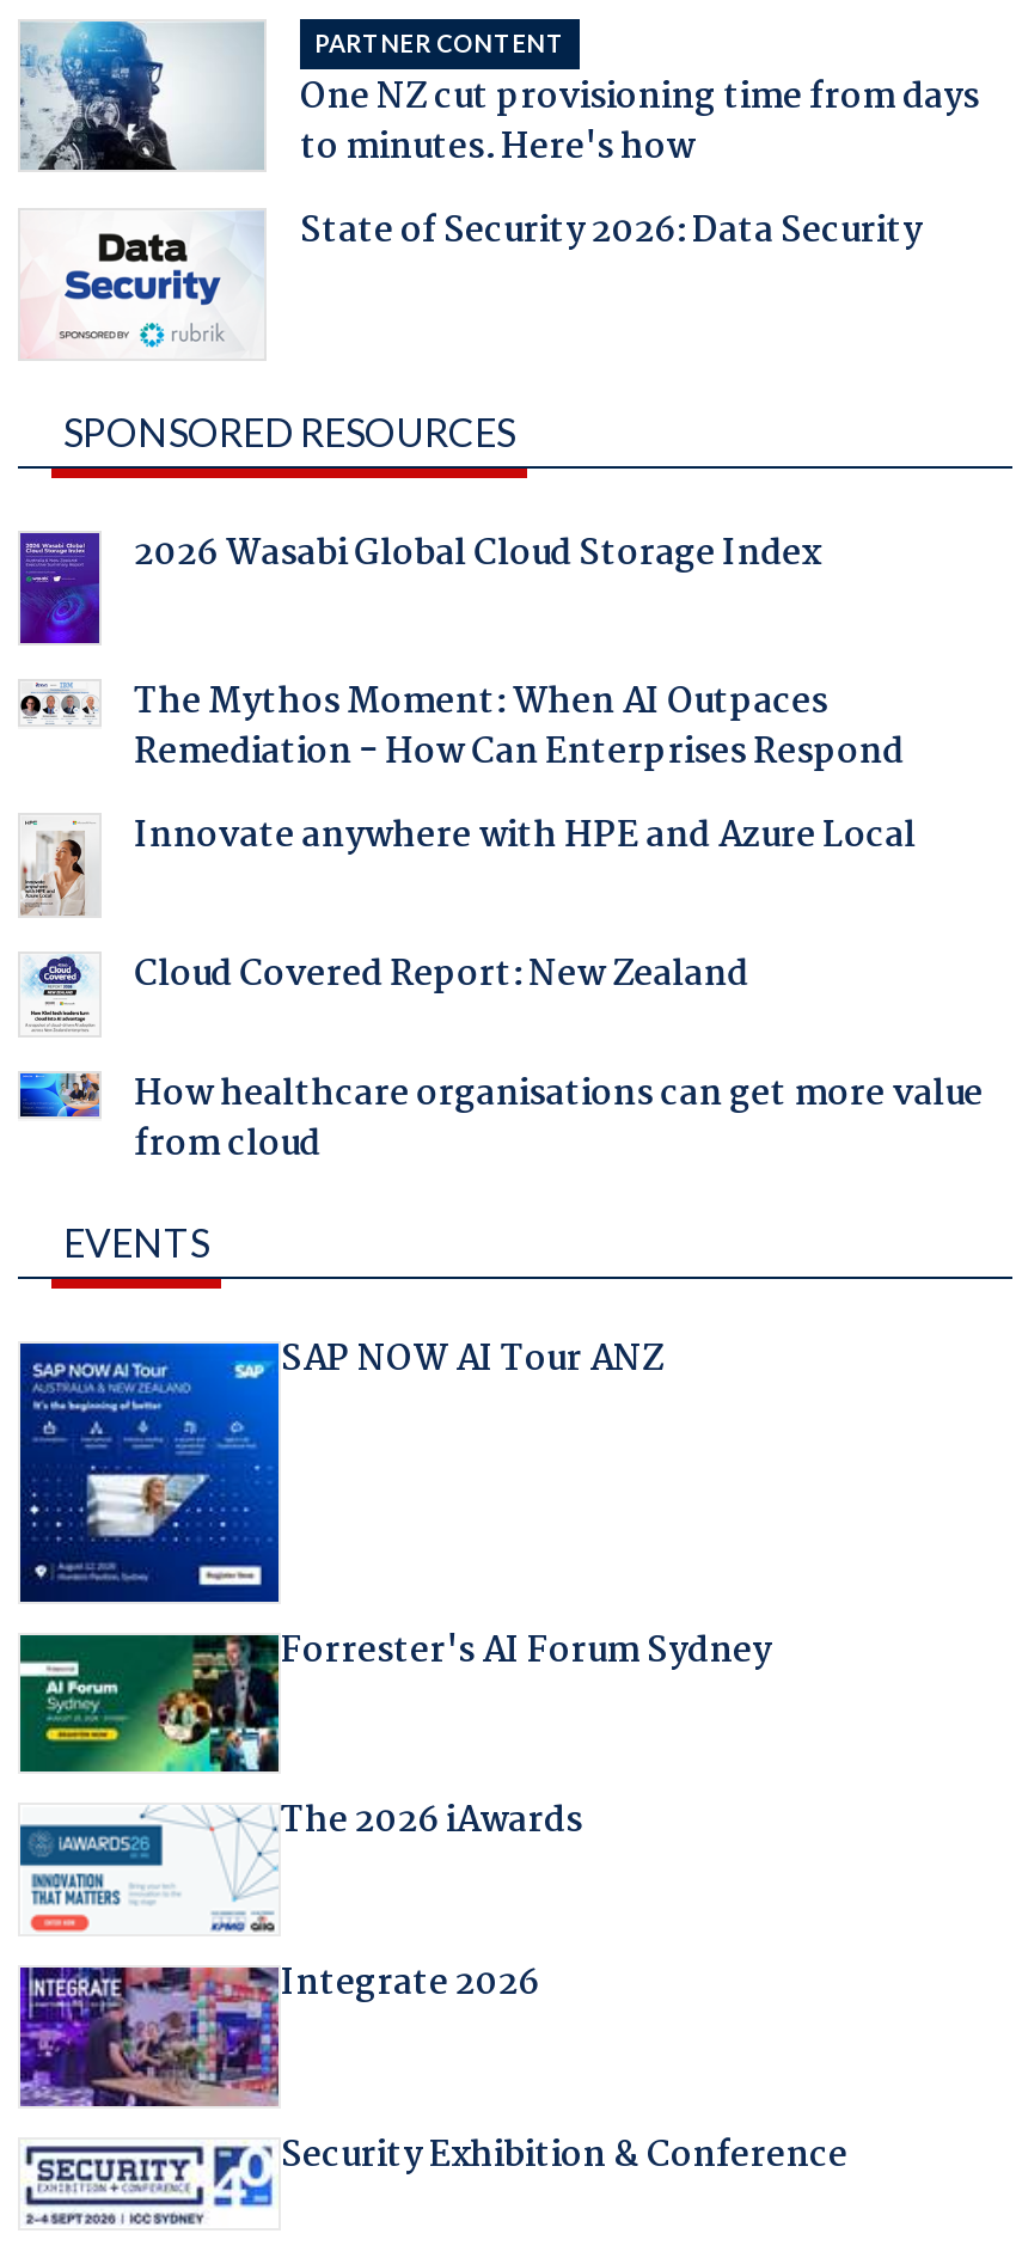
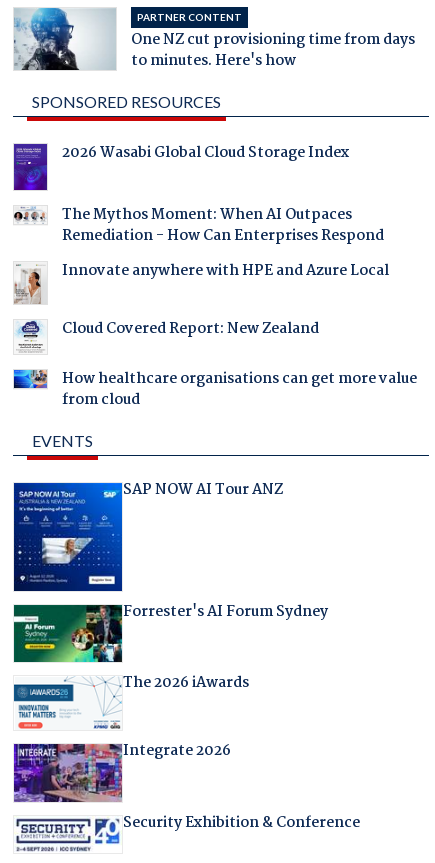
[23,203,922,356] [image] | State of Security 2026: Data Security -> none

